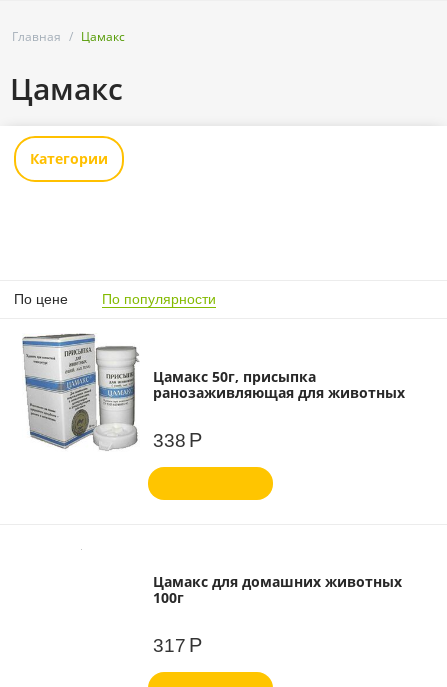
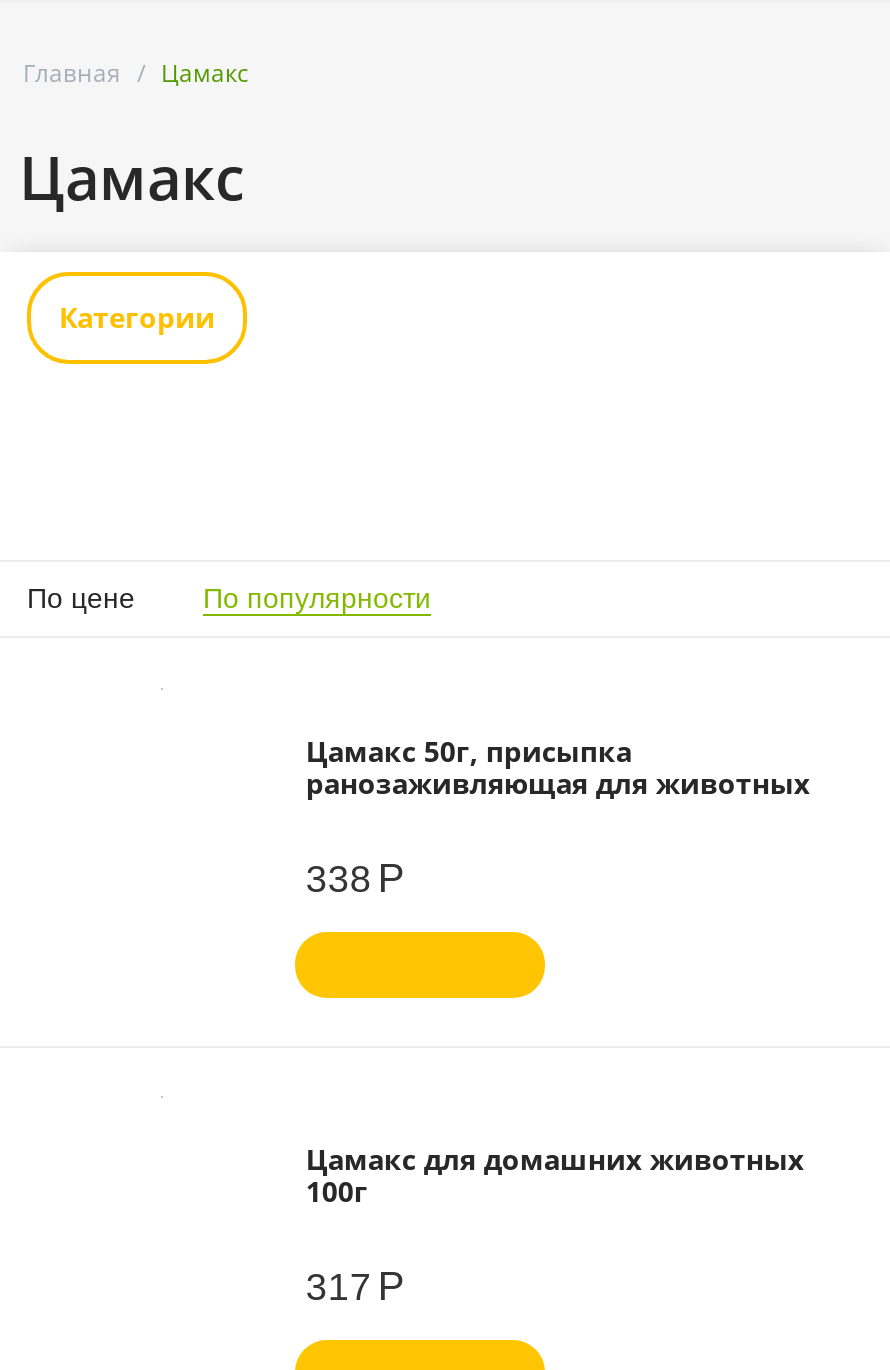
[22,333,139,451] [image] -> none

